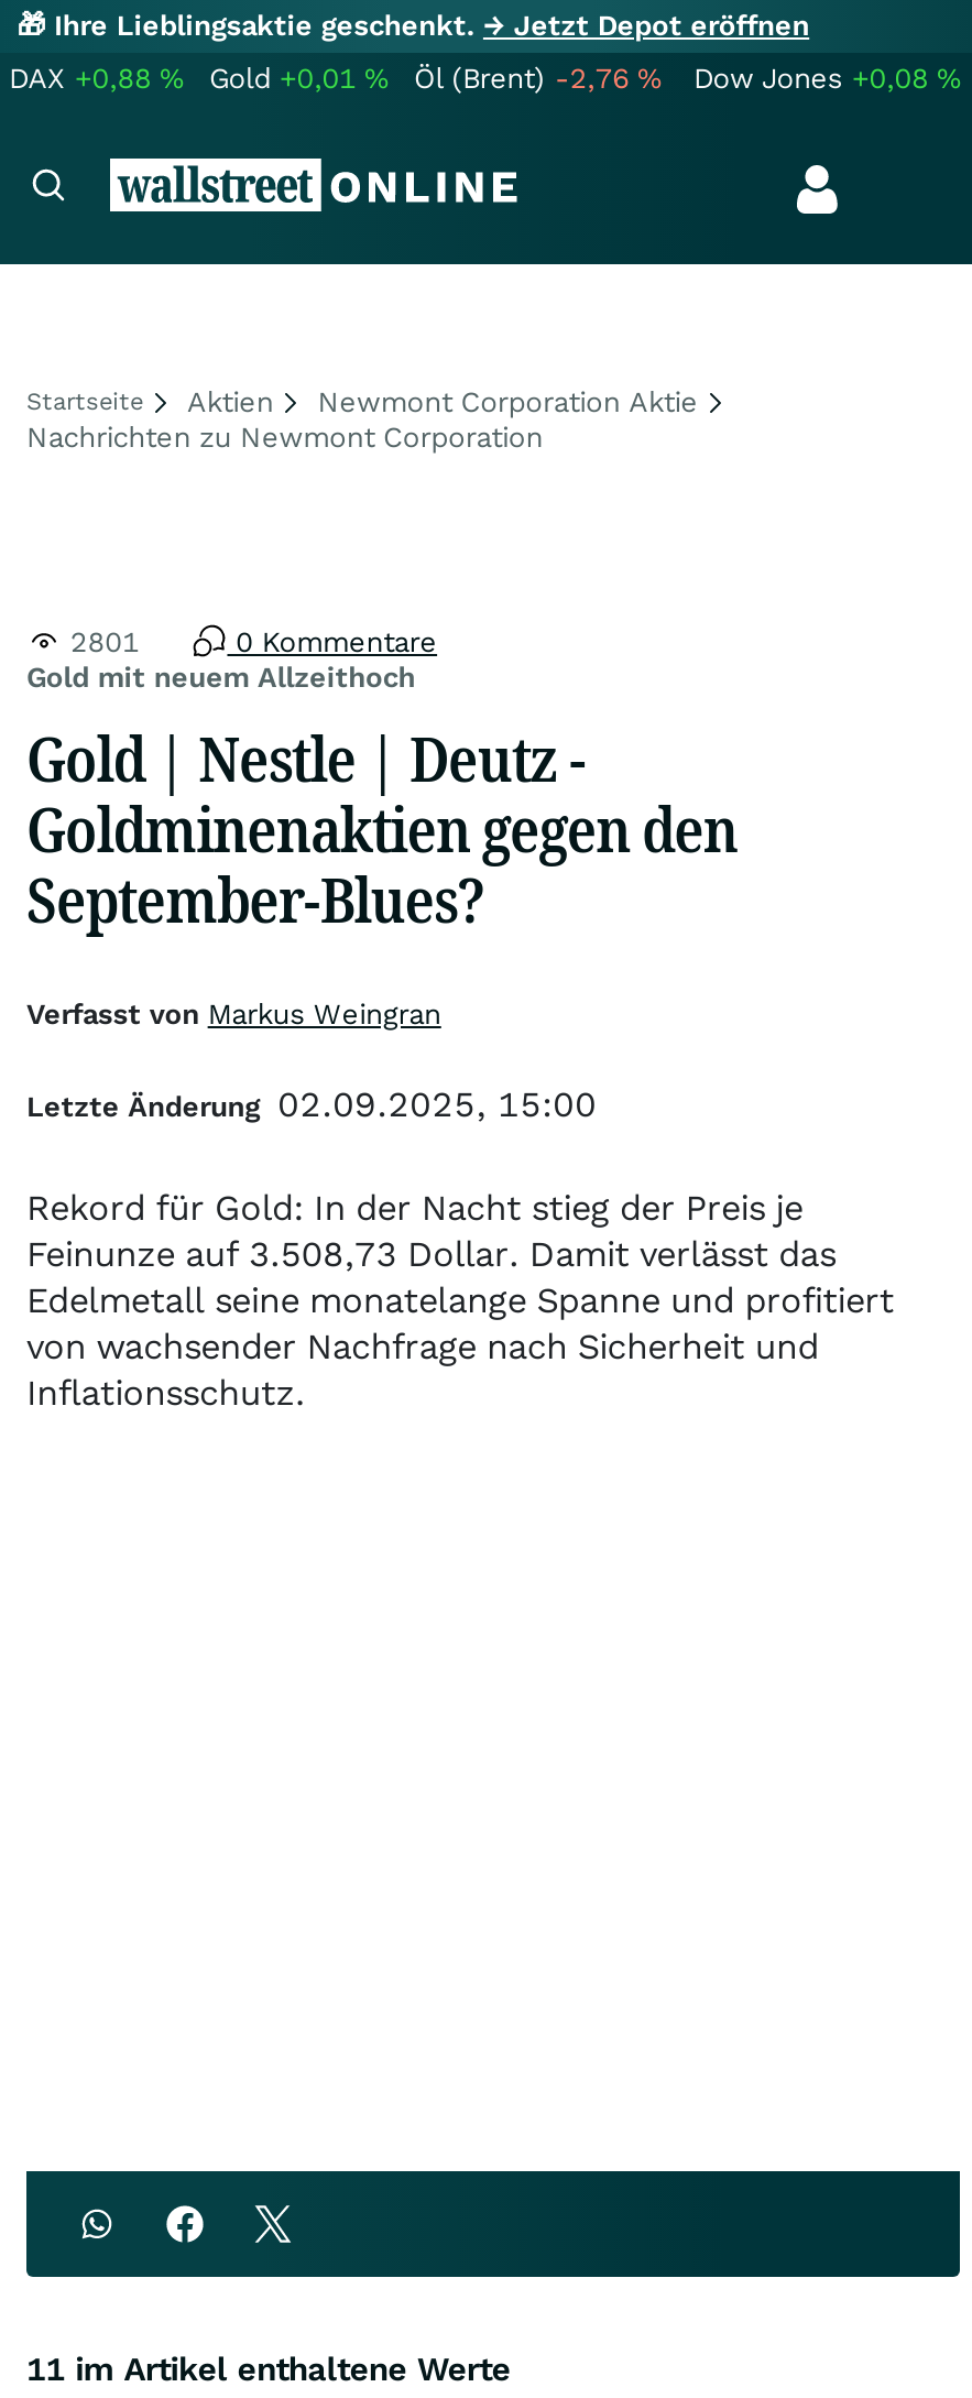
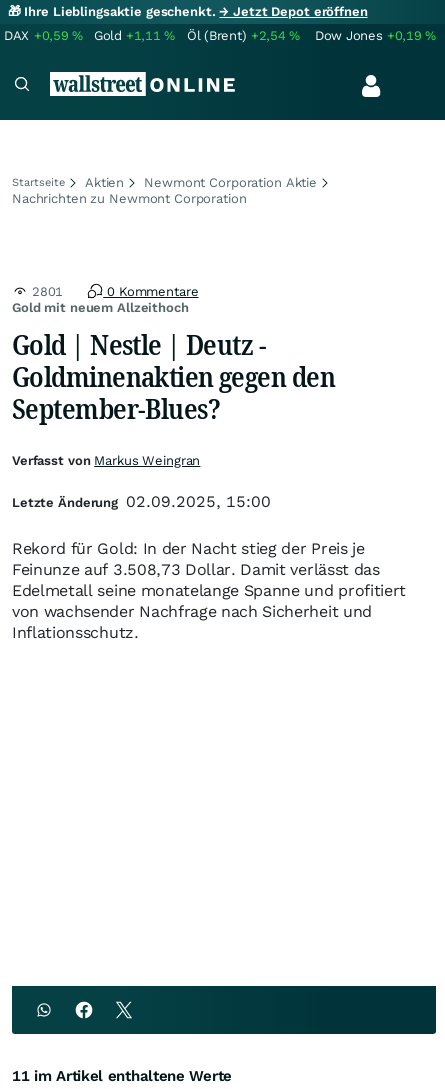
[9,62,183,95] DAX +0,88% -> [4,28,83,43] DAX +0,59%
[209,62,388,95] Gold +0,01% -> [94,28,175,43] Gold +1,11%
[414,62,661,95] Öl (Brent) -2,76% -> [187,28,300,43] Öl (Brent) +2,54%
[693,62,960,95] Dow Jones +0,08% -> [315,28,436,43] Dow Jones +0,19%

